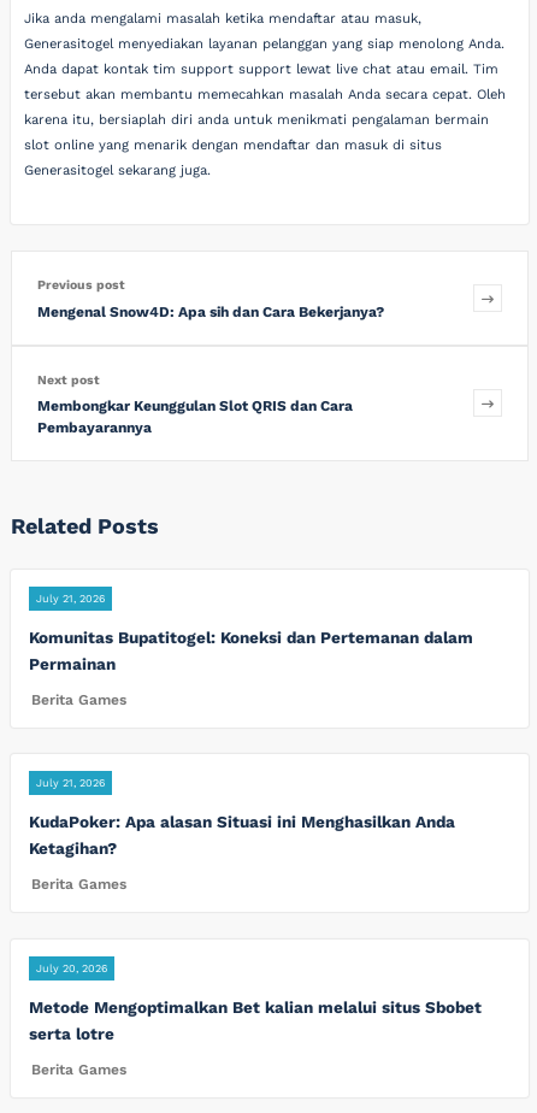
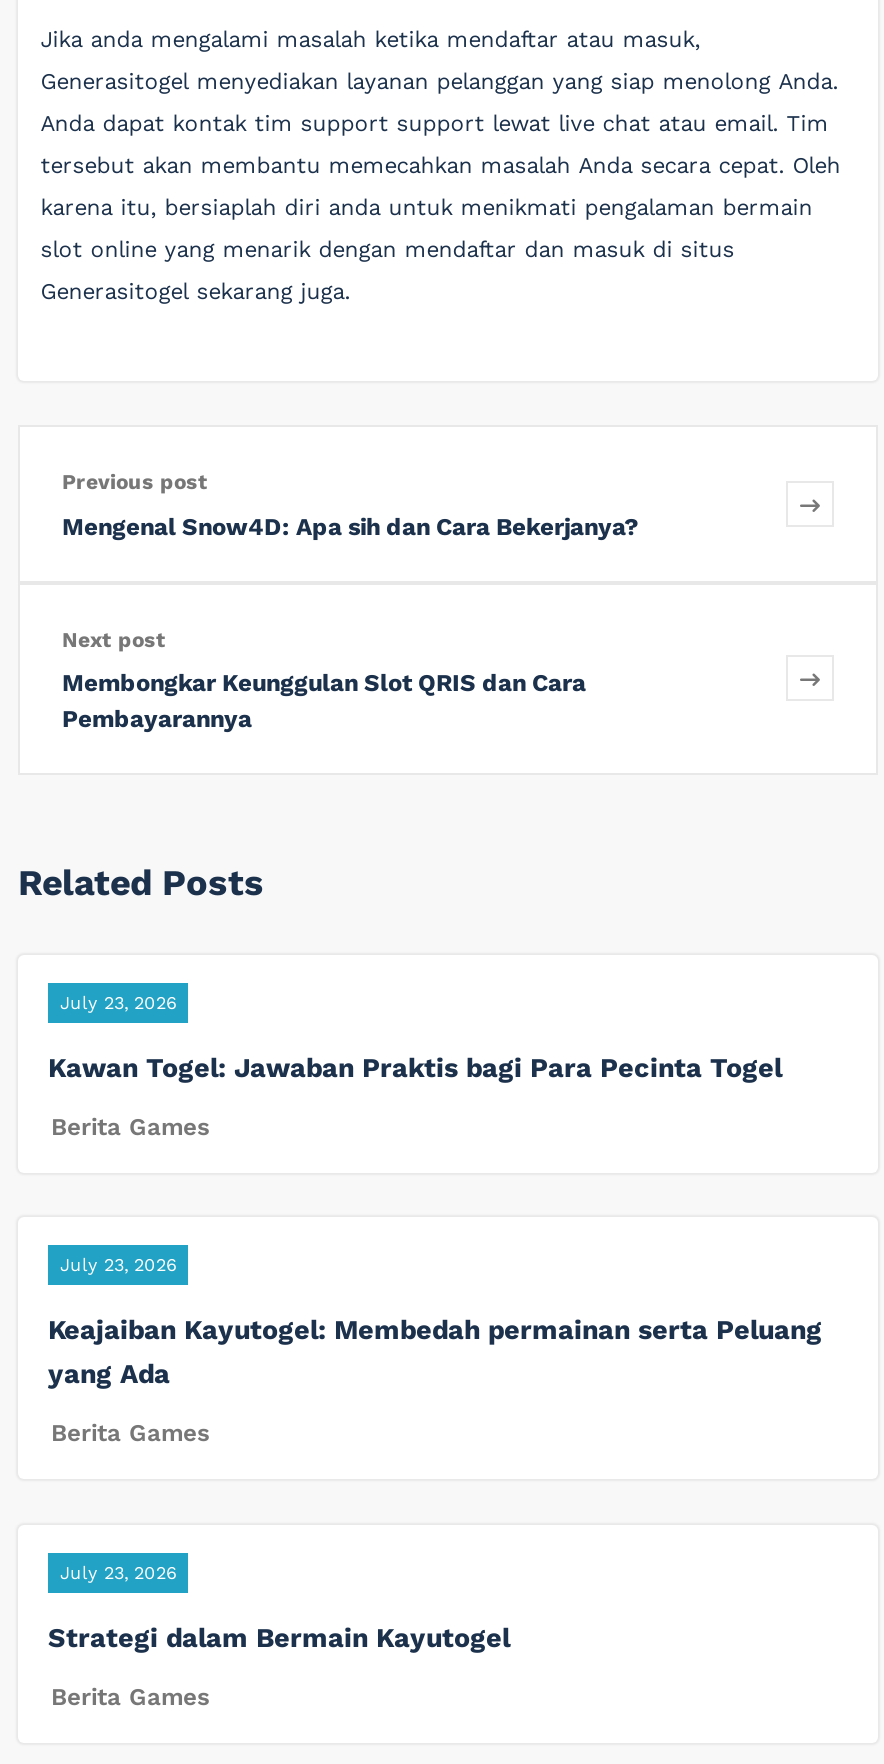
[36,592,105,604] July 21, 2026 -> [60,992,176,1012] July 23, 2026
[29,627,473,673] Komunitas Bupatitogel: Koneksi dan Pertemanan dalam | Permainan -> [48,1050,782,1082] Kawan Togel: Jawaban Praktis bagi Para Pecinta Togel
[36,777,105,789] July 21, 2026 -> [60,1255,176,1275] July 23, 2026
[29,812,455,858] KudaPoker: Apa alasan Situasi ini Menghasilkan Anda | Ketagihan? -> [48,1313,822,1389] Keajaiban Kayutogel: Membedah permainan serta Peluang | yang Ada
[36,962,107,974] July 20, 2026 -> [60,1562,176,1582] July 23, 2026
[29,997,482,1043] Metode Mengoptimalkan Bet kalian melalui situs Sbobet | serta lotre -> [48,1620,510,1652] Strategi dalam Bermain Kayutogel

